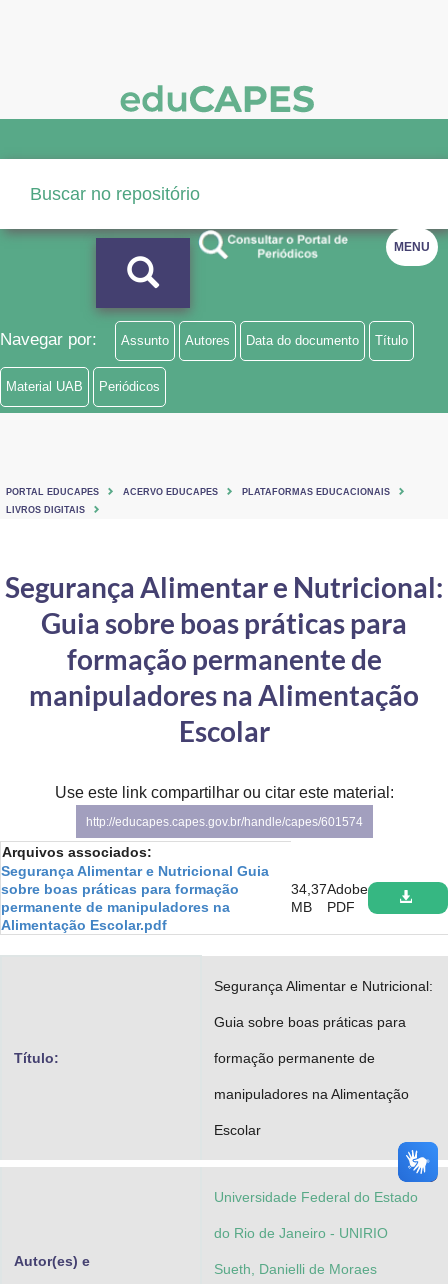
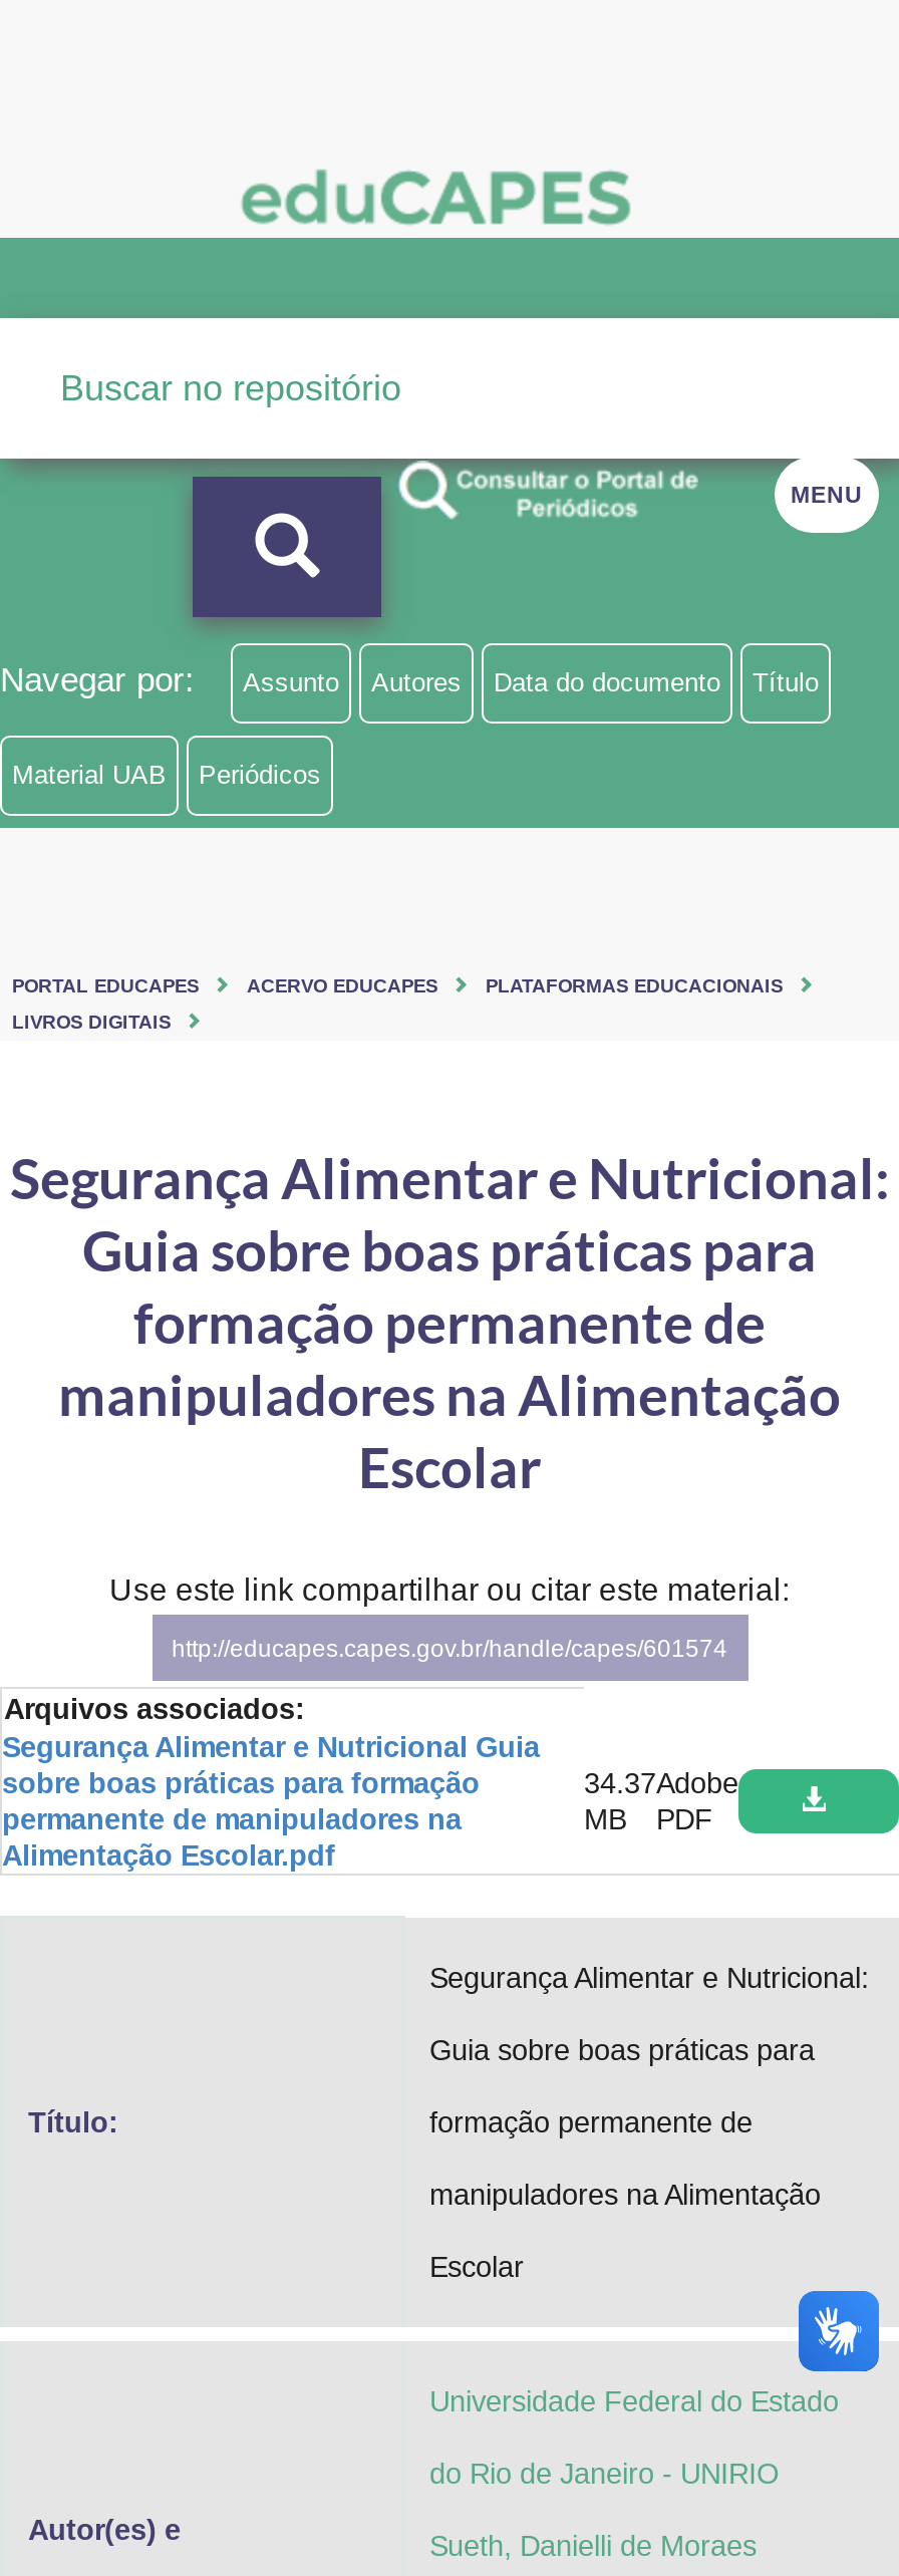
[291,881,368,897] 34,37 Adobe -> [584,1768,738,1800] 34.37 Adobe

